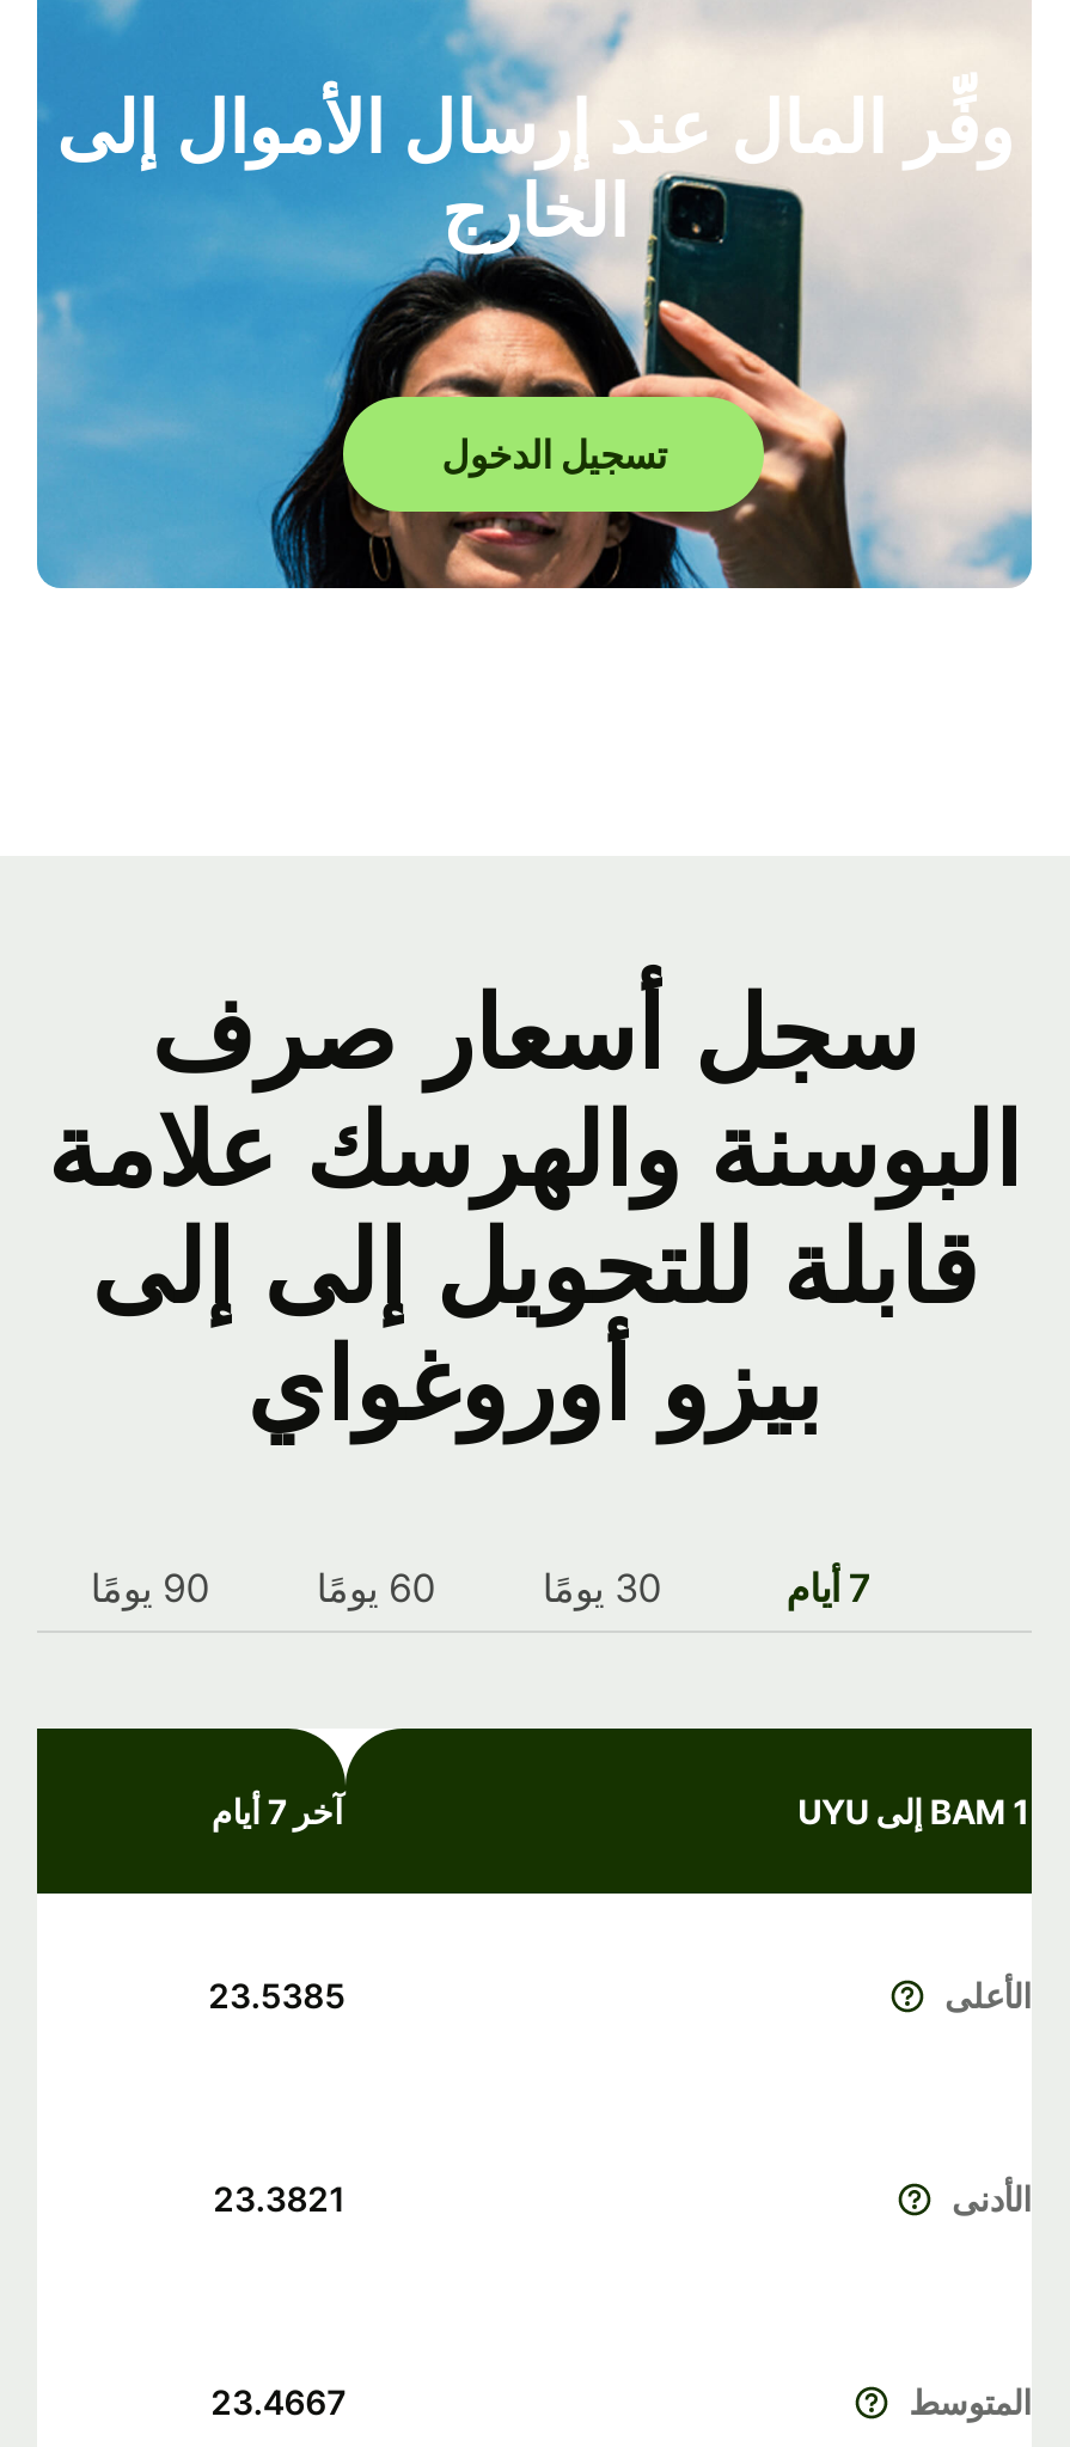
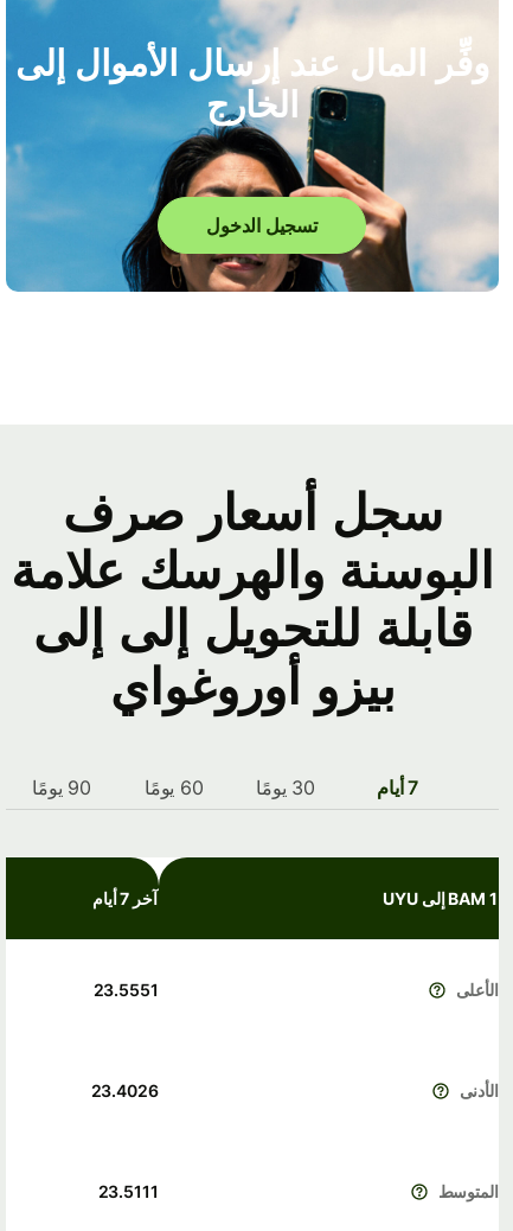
[208,1975,346,2015] 23.5385 -> [93,980,159,1000] 23.5551
[213,2178,346,2219] 23.3821 -> [91,1080,159,1101] 23.4026
[211,2381,346,2422] 23.4667 -> [98,1181,159,1201] 23.5111

